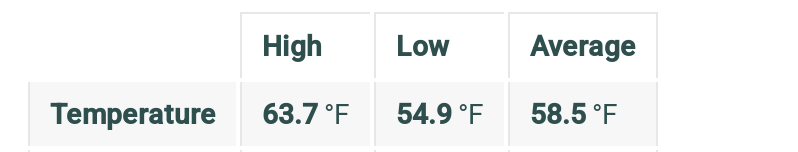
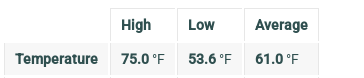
[262,98,350,130] 63.7 °F -> [121,51,165,67] 75.0 °F
[396,98,484,130] 54.9 °F -> [188,51,232,67] 53.6 °F
[530,98,618,130] 58.5 °F -> [255,51,299,67] 61.0 °F

